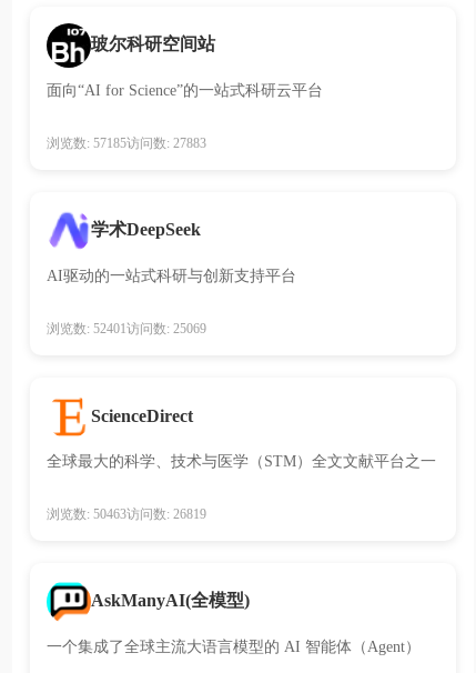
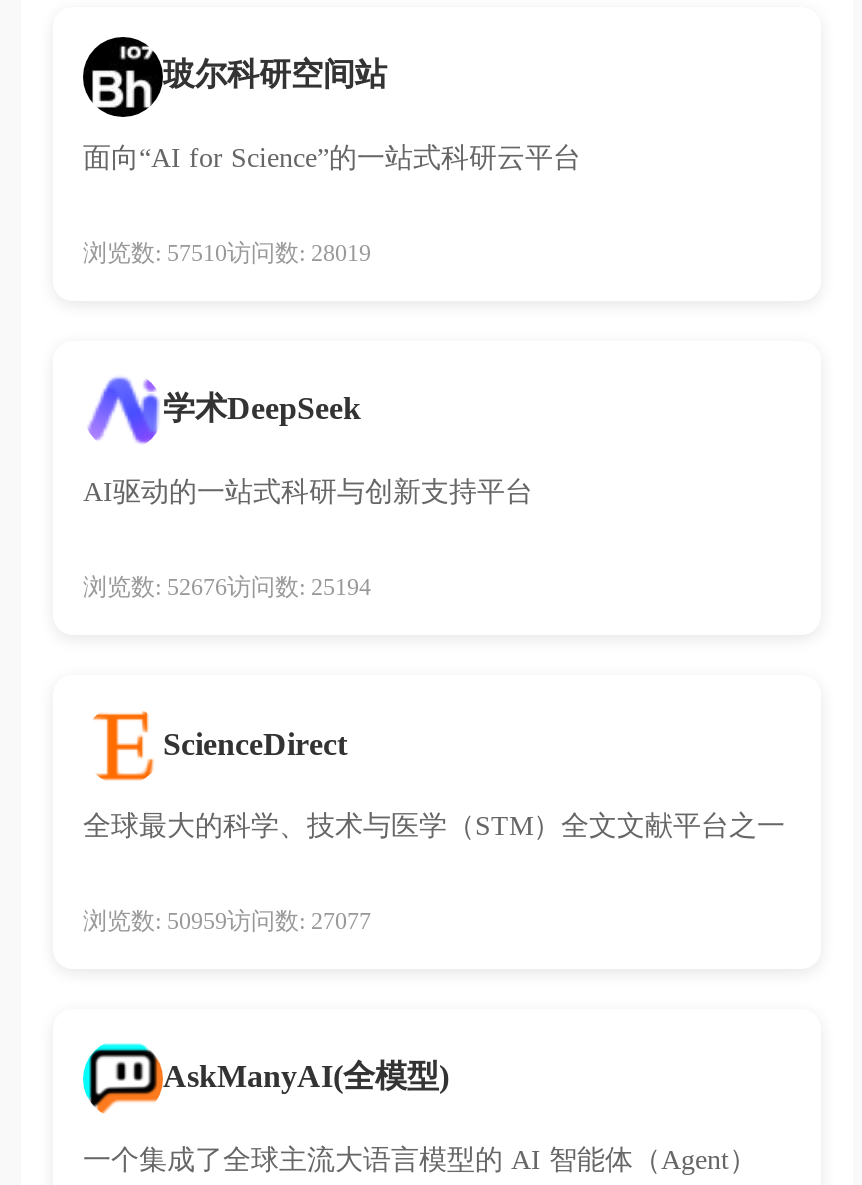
[47,135,206,151] 浏览数: 57185访问数: 27883 -> [83,239,371,267] 浏览数: 57510访问数: 28019
[47,321,206,336] 浏览数: 52401访问数: 25069 -> [83,573,371,601] 浏览数: 52676访问数: 25194
[47,506,206,522] 浏览数: 50463访问数: 26819 -> [83,907,371,935] 浏览数: 50959访问数: 27077

